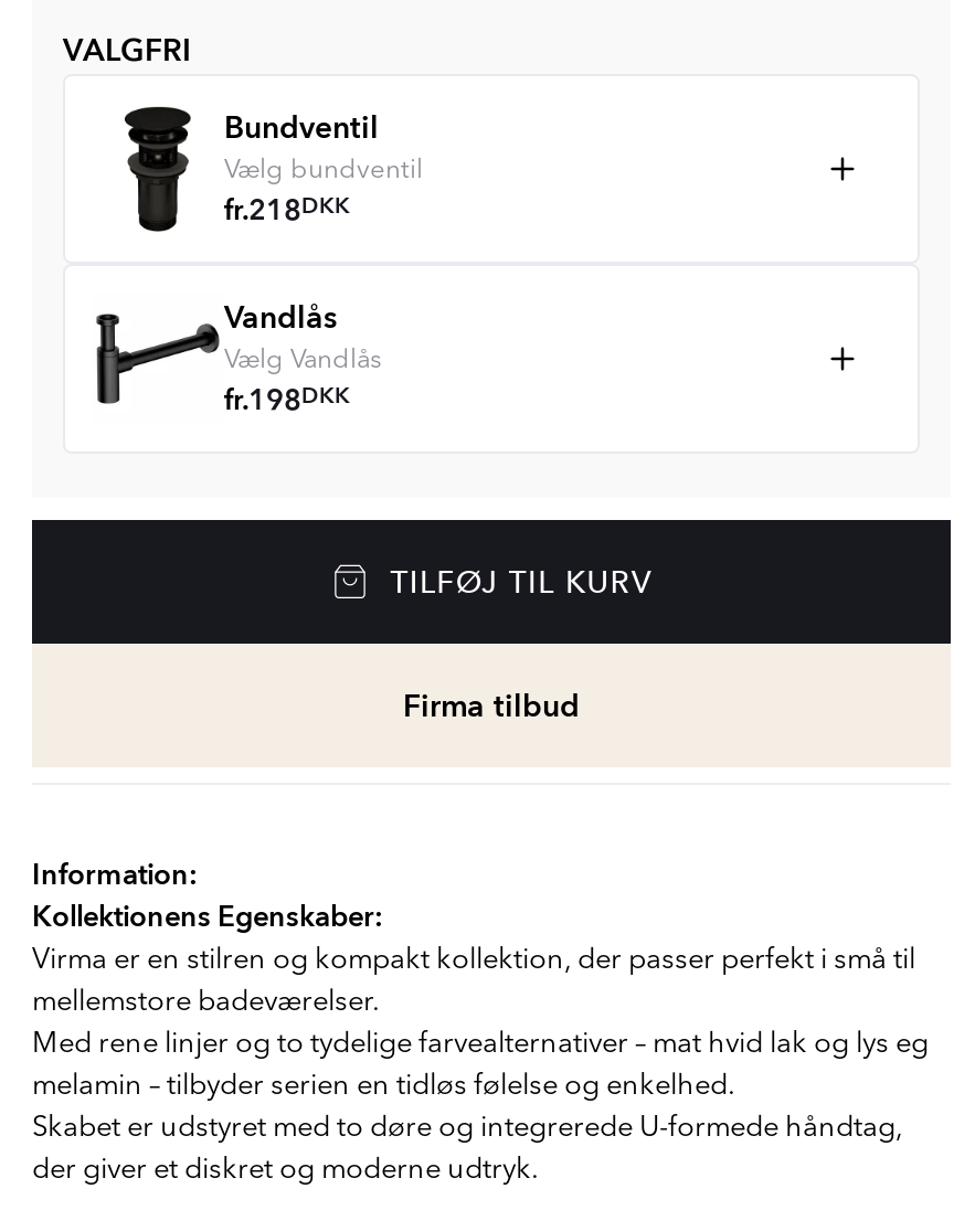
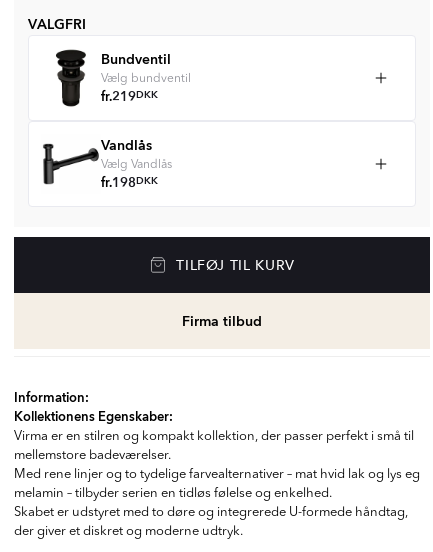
[224,191,350,231] fr.218DKK -> [101,88,158,106] fr.219DKK

